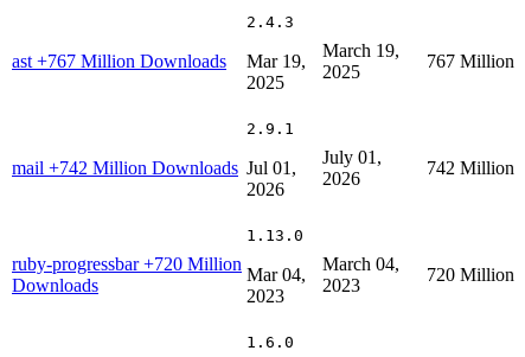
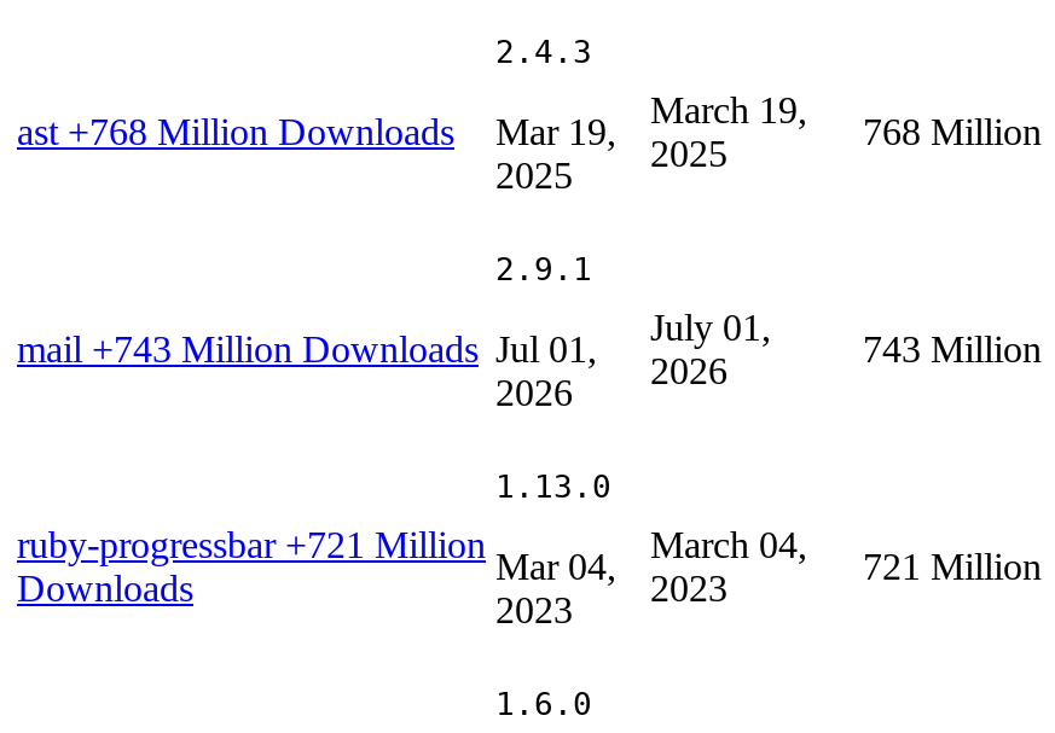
[12,51,226,71] ast +767 Million Downloads -> [17,111,454,152] ast +768 Million Downloads
[427,51,514,71] 767 Million -> [863,111,1042,152] 768 Million
[12,158,238,178] mail +742 Million Downloads -> [17,329,479,370] mail +743 Million Downloads
[427,158,514,178] 742 Million -> [863,329,1042,370] 743 Million
[12,254,242,274] ruby-progressbar +720 Million -> [17,524,486,565] ruby-progressbar +721 Million
[427,265,514,285] 720 Million -> [863,546,1042,587] 721 Million

